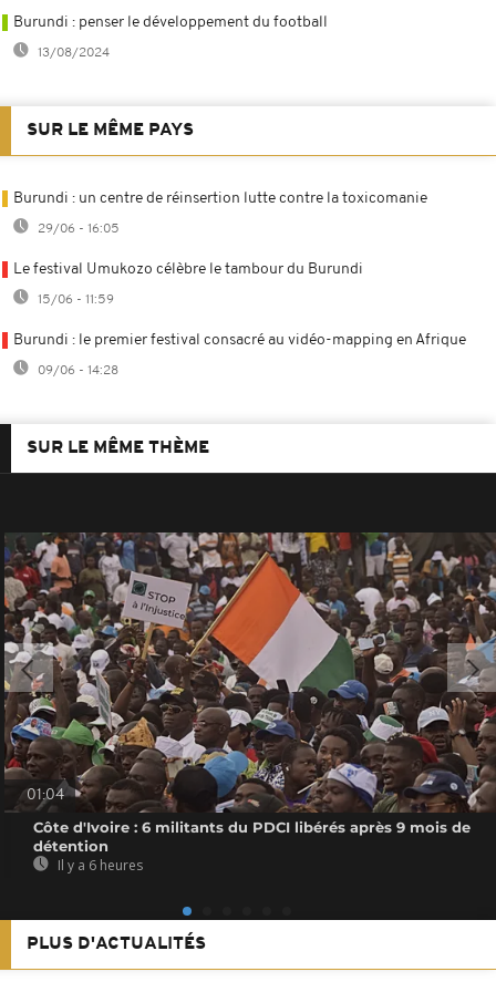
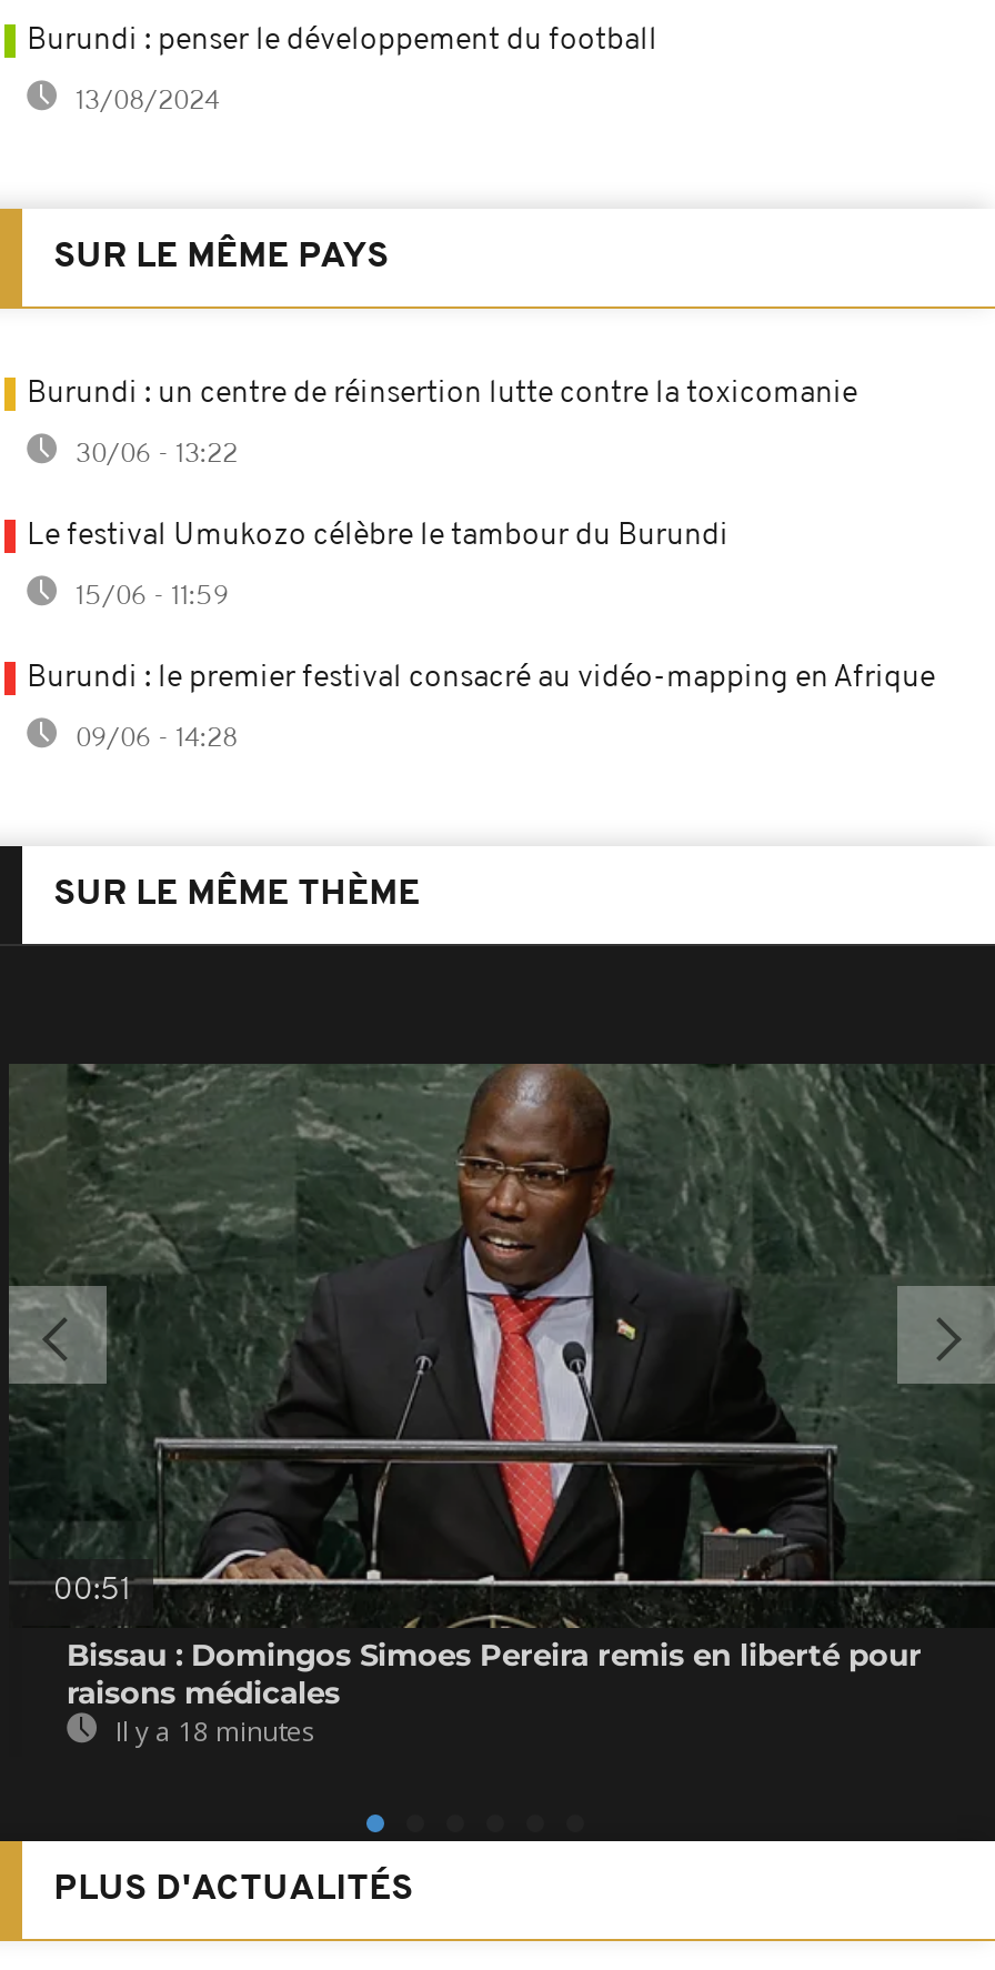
[34,223,120,236] 29/06 - 16:05 -> [69,442,238,469] 30/06 - 13:22
[3,531,493,812] [image] | 01:04 -> [9,1064,988,1621] [image] | 00:51
[33,818,471,875] Côte d'Ivoire : 6 militants du PDCI libérés après 9 mois de | détention | Il y a 6 heures -> [67,1637,922,1750] Bissau : Domingos Simoes Pereira remis en liberté pour | raisons médicales | Il y a 18 minutes

